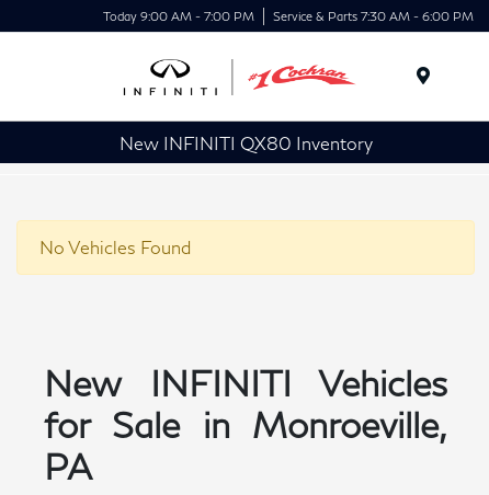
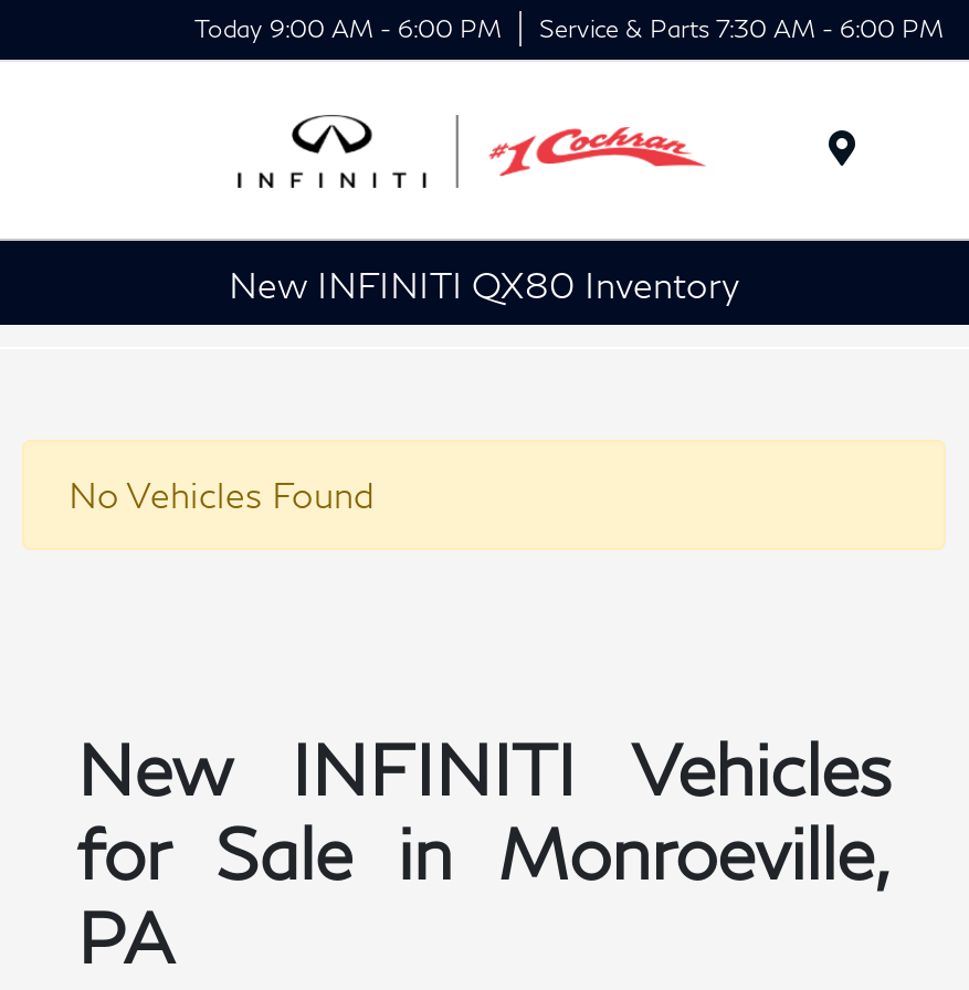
[103,8,474,22] Today 9:00 AM - 7:00 PM Service & Parts 7:30 AM - 6:00 PM -> [194,12,944,41] Today 9:00 AM - 6:00 PM Service & Parts 7:30 AM - 6:00 PM

